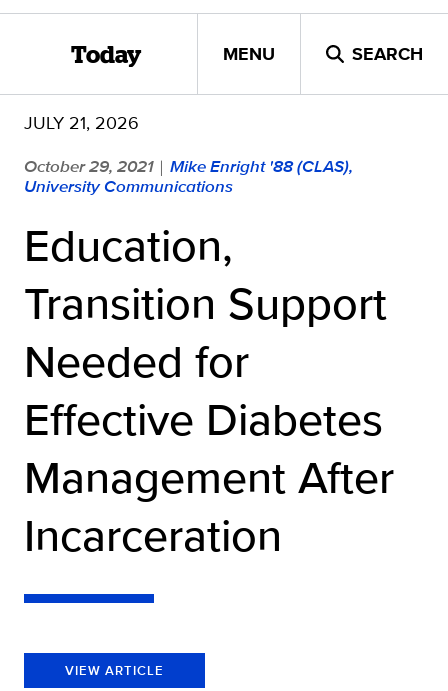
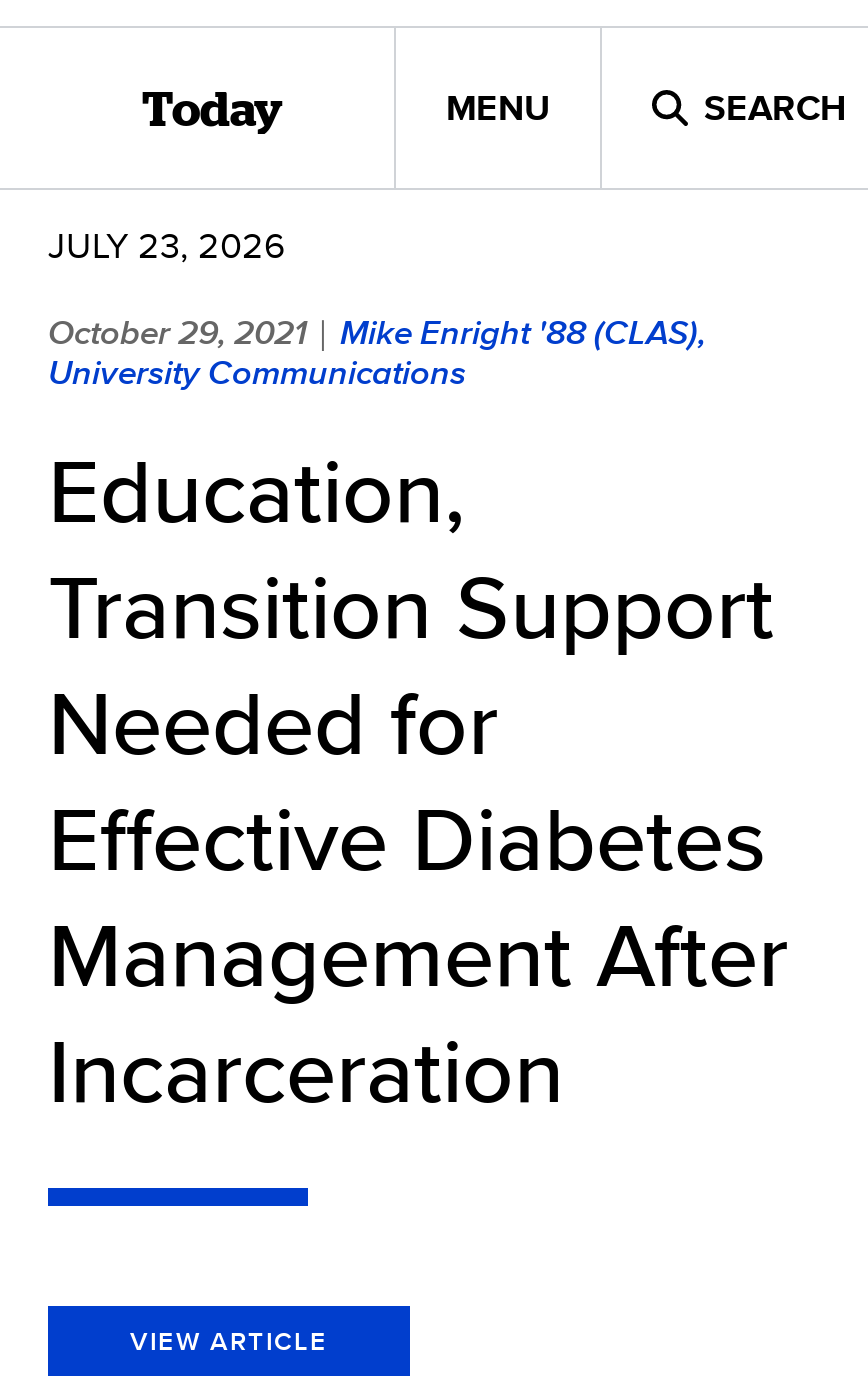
[24,110,139,135] JULY 21, 2026 -> [48,220,286,270] JULY 23, 2026

